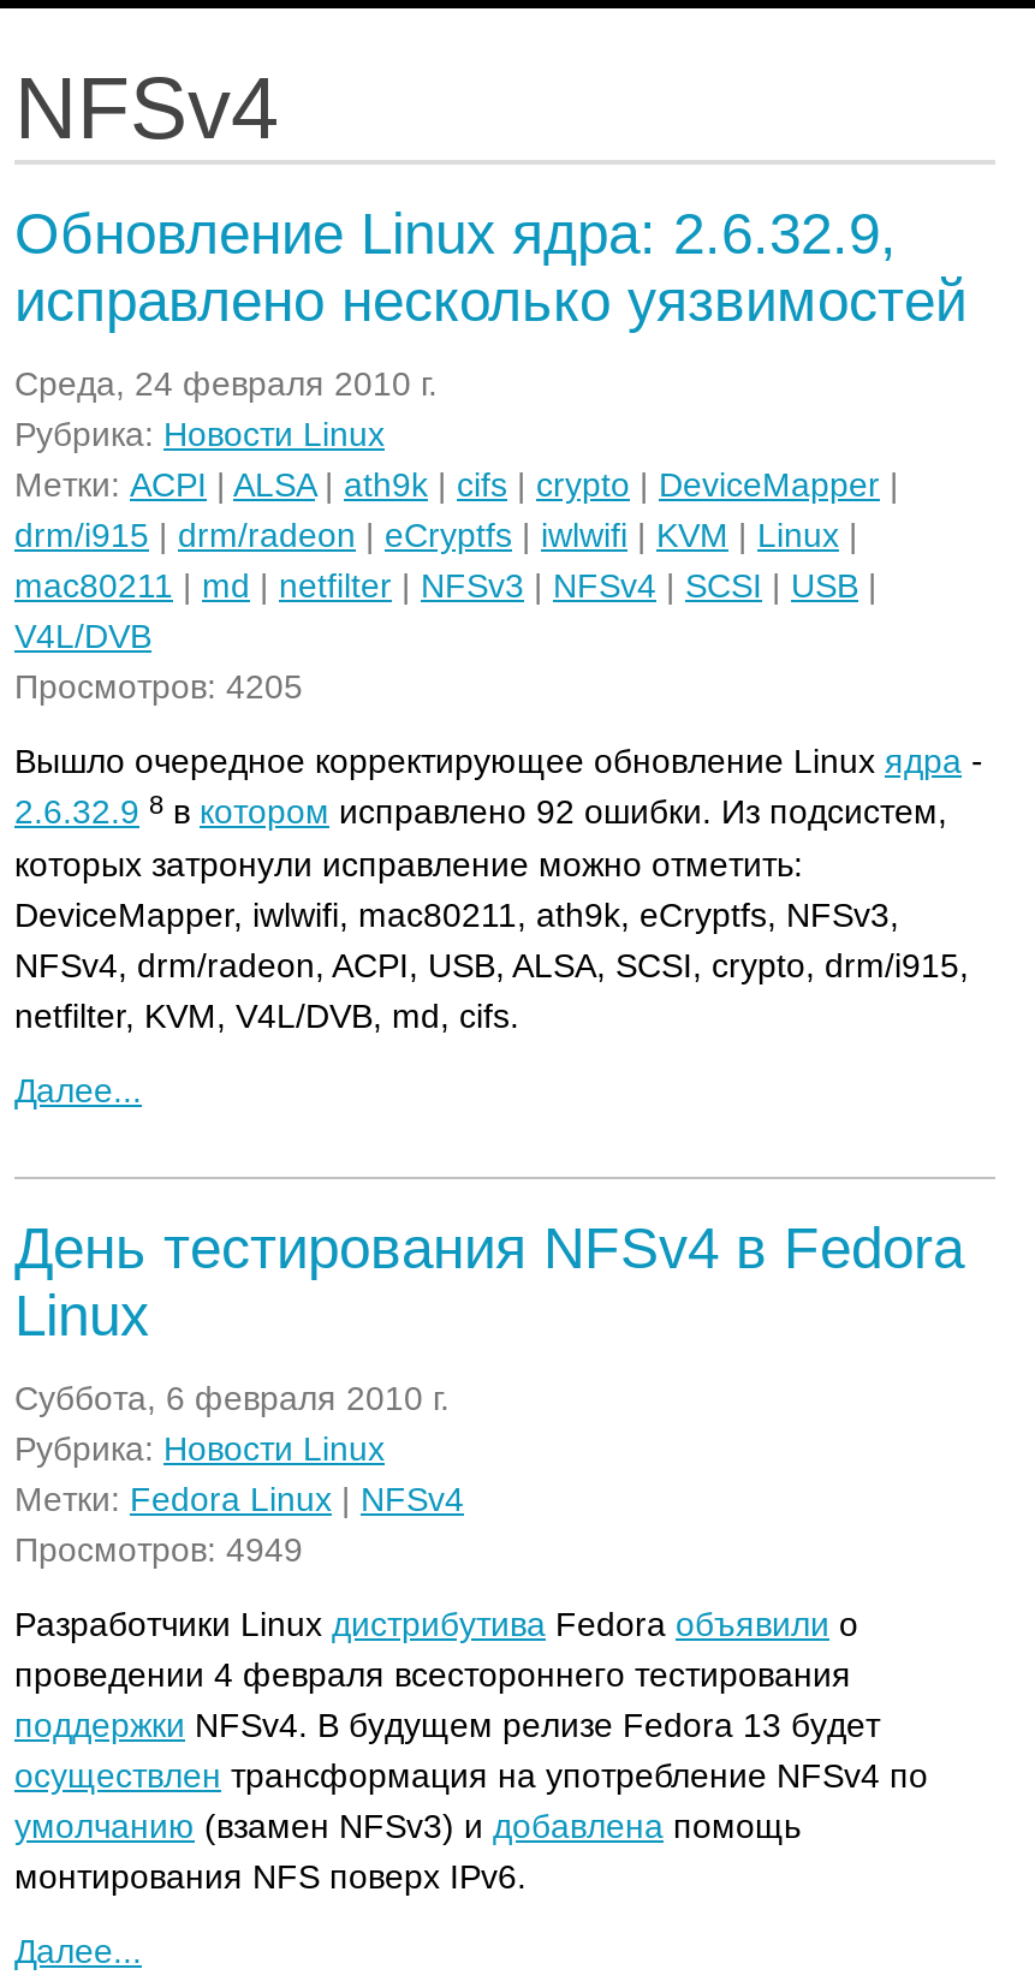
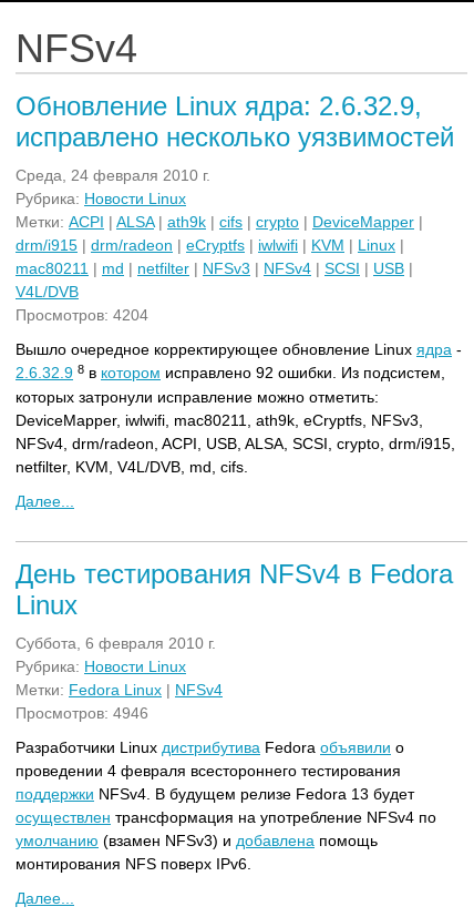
[14,667,303,706] Просмотров: 4205 -> [16,306,148,324] Просмотров: 4204
[14,1530,303,1569] Просмотров: 4949 -> [16,704,148,722] Просмотров: 4946

